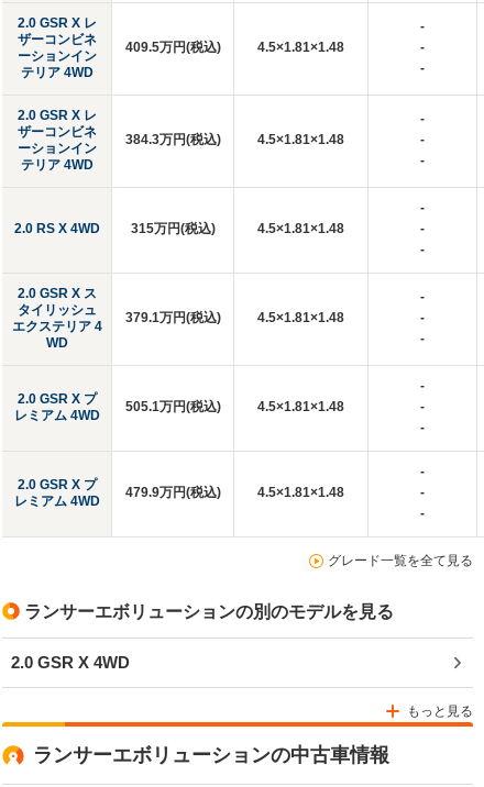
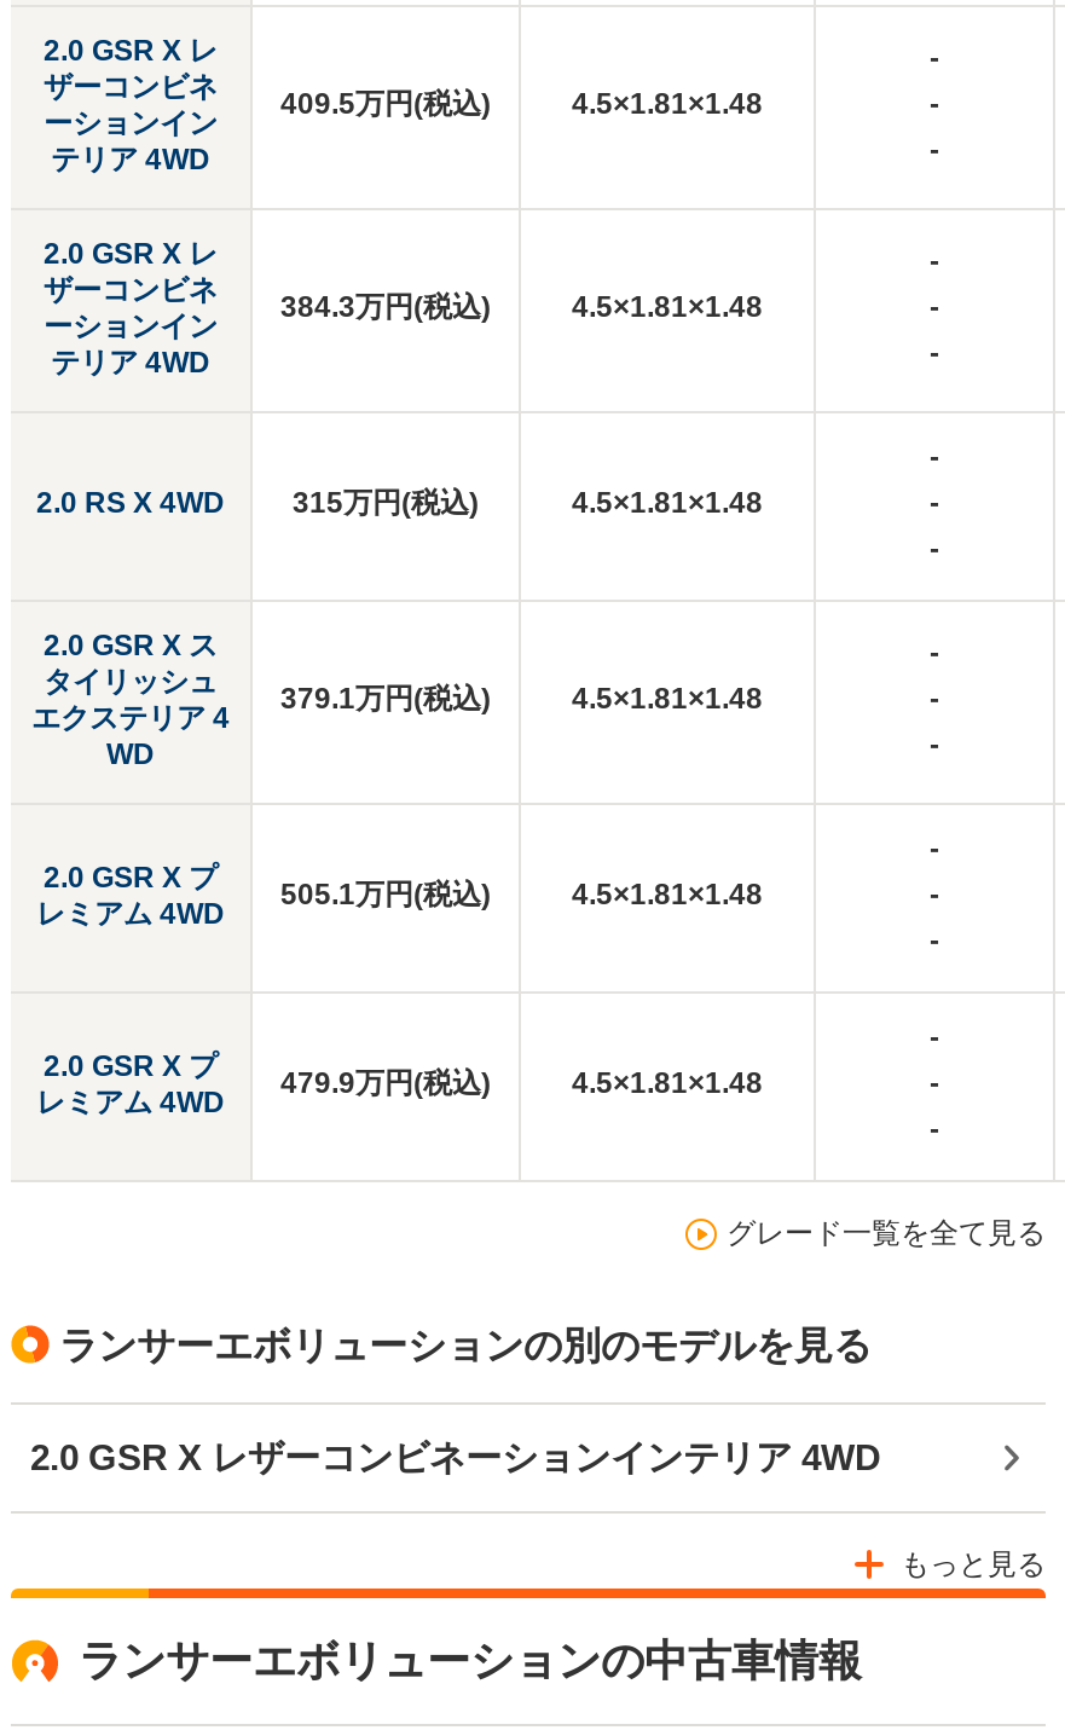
[11,653,130,672] 2.0 GSR X 4WD -> [30,1437,881,1478] 2.0 GSR X レザーコンビネーションインテリア 4WD

